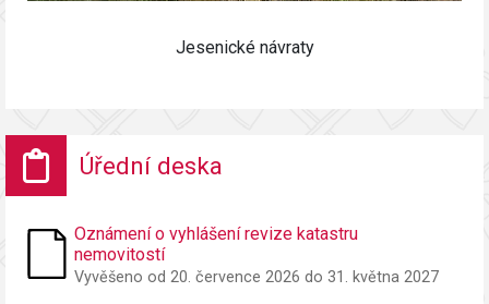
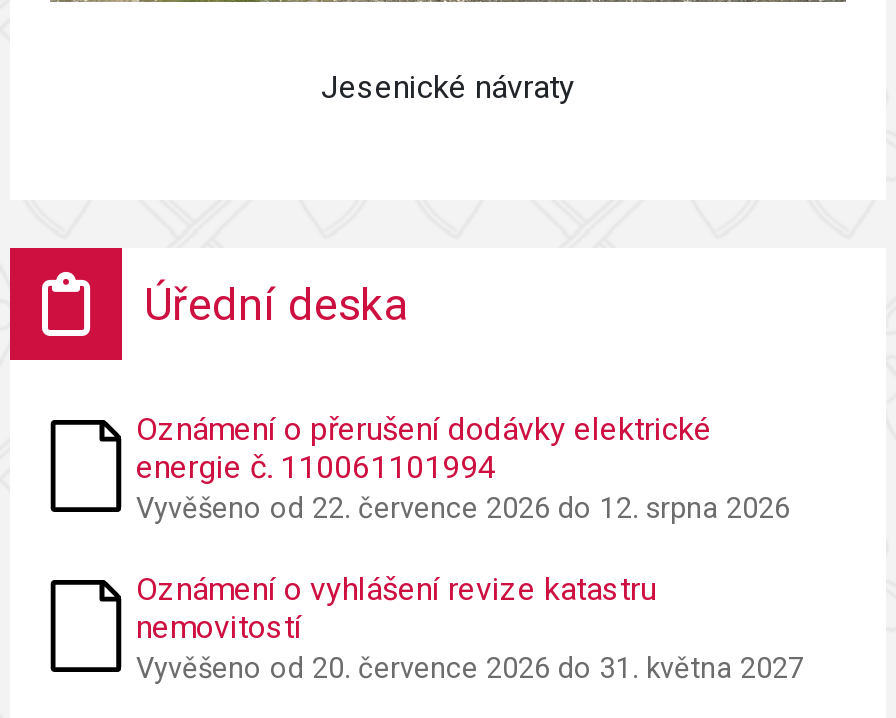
none -> [136,410,790,526] Oznámení o přerušení dodávky elektrické | energie č. 110061101994 | Vyvěšeno od 22. července 2026 do 12. srpna 2026

